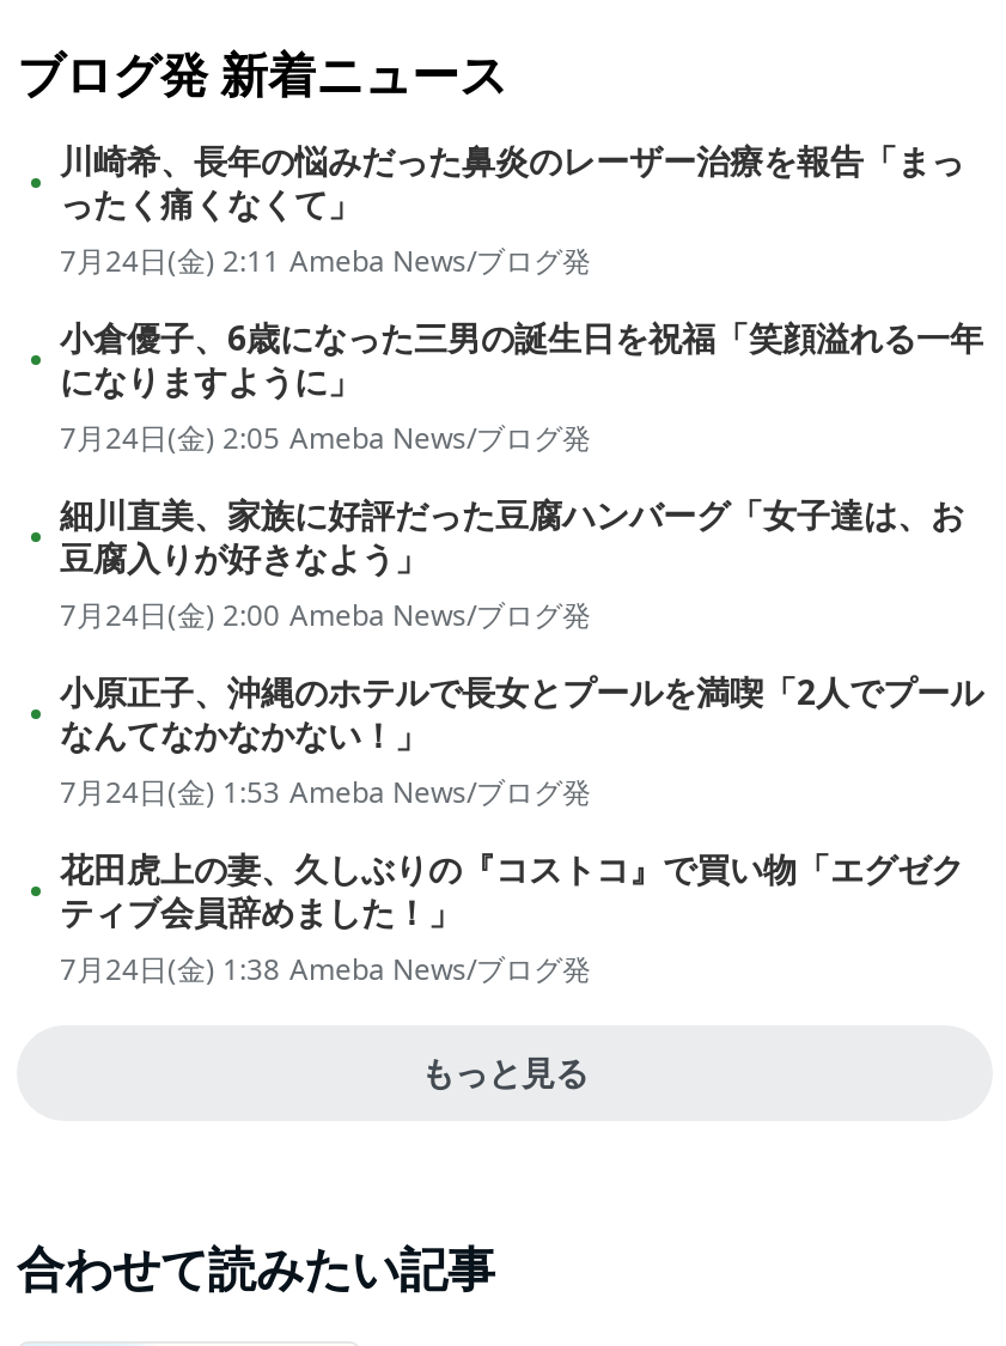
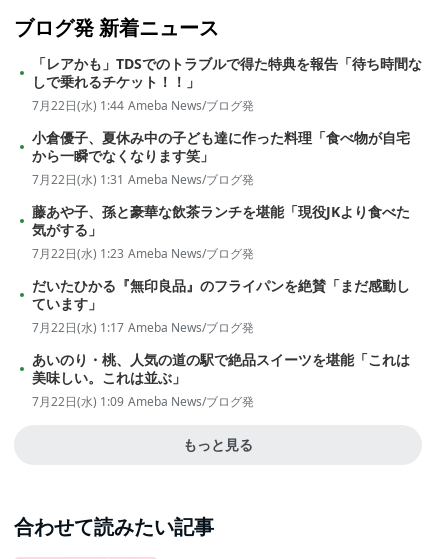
[60,138,964,281] 川崎希、長年の悩みだった鼻炎のレーザー治療を報告「まっ | ったく痛くなくて」 | 7月24日(金) 2:11 Ameba News/ブログ発 -> [32,54,422,114] 「レアかも」TDSでのトラブルで得た特典を報告「待ち時間な | しで乗れるチケット！！」 | 7月22日(水) 1:44 Ameba News/ブログ発
[60,315,983,458] 小倉優子、6歳になった三男の誕生日を祝福「笑顔溢れる一年 | になりますように」 | 7月24日(金) 2:05 Ameba News/ブログ発 -> [32,128,410,188] 小倉優子、夏休み中の子ども達に作った料理「食べ物が自宅 | から一瞬でなくなります笑」 | 7月22日(水) 1:31 Ameba News/ブログ発
[60,492,964,636] 細川直美、家族に好評だった豆腐ハンバーグ「女子達は、お | 豆腐入りが好きなよう」 | 7月24日(金) 2:00 Ameba News/ブログ発 -> [32,202,410,262] 藤あや子、孫と豪華な飲茶ランチを堪能「現役JKより食べた | 気がする」 | 7月22日(水) 1:23 Ameba News/ブログ発
[60,669,983,813] 小原正子、沖縄のホテルで長女とプールを満喫「2人でプール | なんてなかなかない！」 | 7月24日(金) 1:53 Ameba News/ブログ発 -> [32,276,410,336] だいたひかる『無印良品』のフライパンを絶賛「まだ感動し | ています」 | 7月22日(水) 1:17 Ameba News/ブログ発
[60,846,964,990] 花田虎上の妻、久しぶりの『コストコ』で買い物「エグゼク | ティブ会員辞めました！」 | 7月24日(金) 1:38 Ameba News/ブログ発 -> [32,350,410,410] あいのり・桃、人気の道の駅で絶品スイーツを堪能「これは | 美味しい。これは並ぶ」 | 7月22日(水) 1:09 Ameba News/ブログ発

